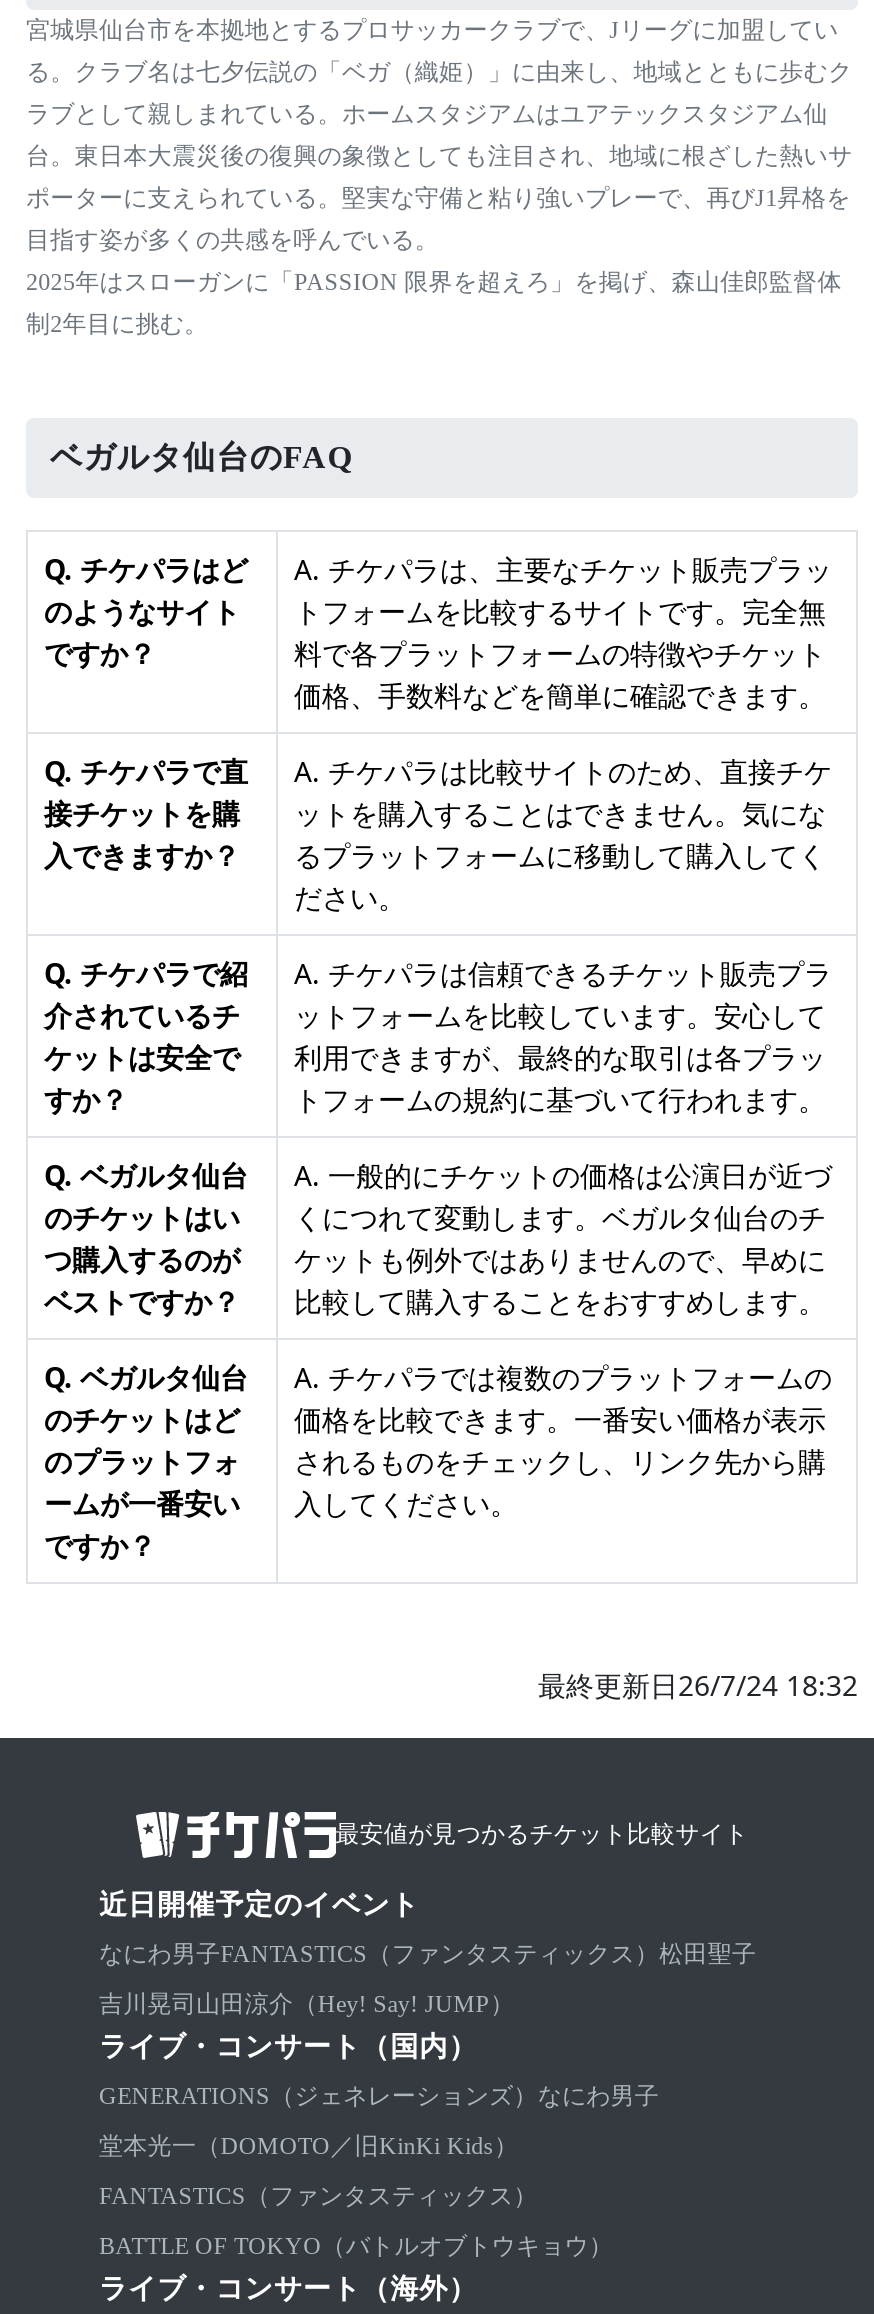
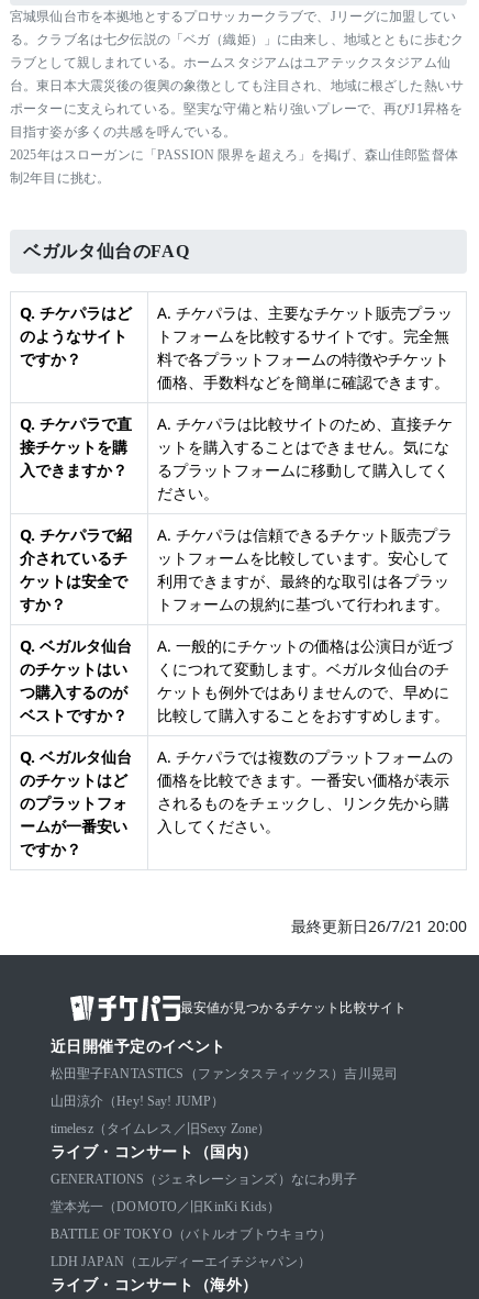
[538,1666,858,1704] 最終更新日26/7/24 18:32 -> [291,916,467,937] 最終更新日26/7/21 20:00
[99,1940,756,2018] なにわ男子FANTASTICS（ファンタスティックス）松田聖子 | 吉川晃司山田涼介（Hey! Say! JUMP） -> [50,1066,398,1137] 松田聖子FANTASTICS（ファンタスティックス）吉川晃司 | 山田涼介（Hey! Say! JUMP） | timelesz（タイムレス／旧Sexy Zone）
[99,2182,538,2210] FANTASTICS（ファンタスティックス） -> none
none -> [50,1254,311,1270] LDH JAPAN（エルディーエイチジャパン）

